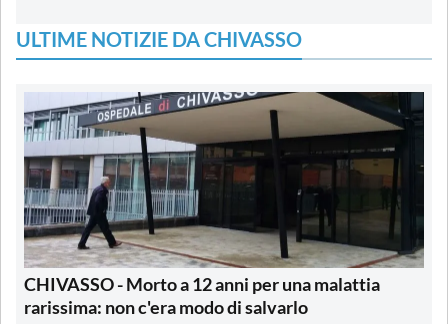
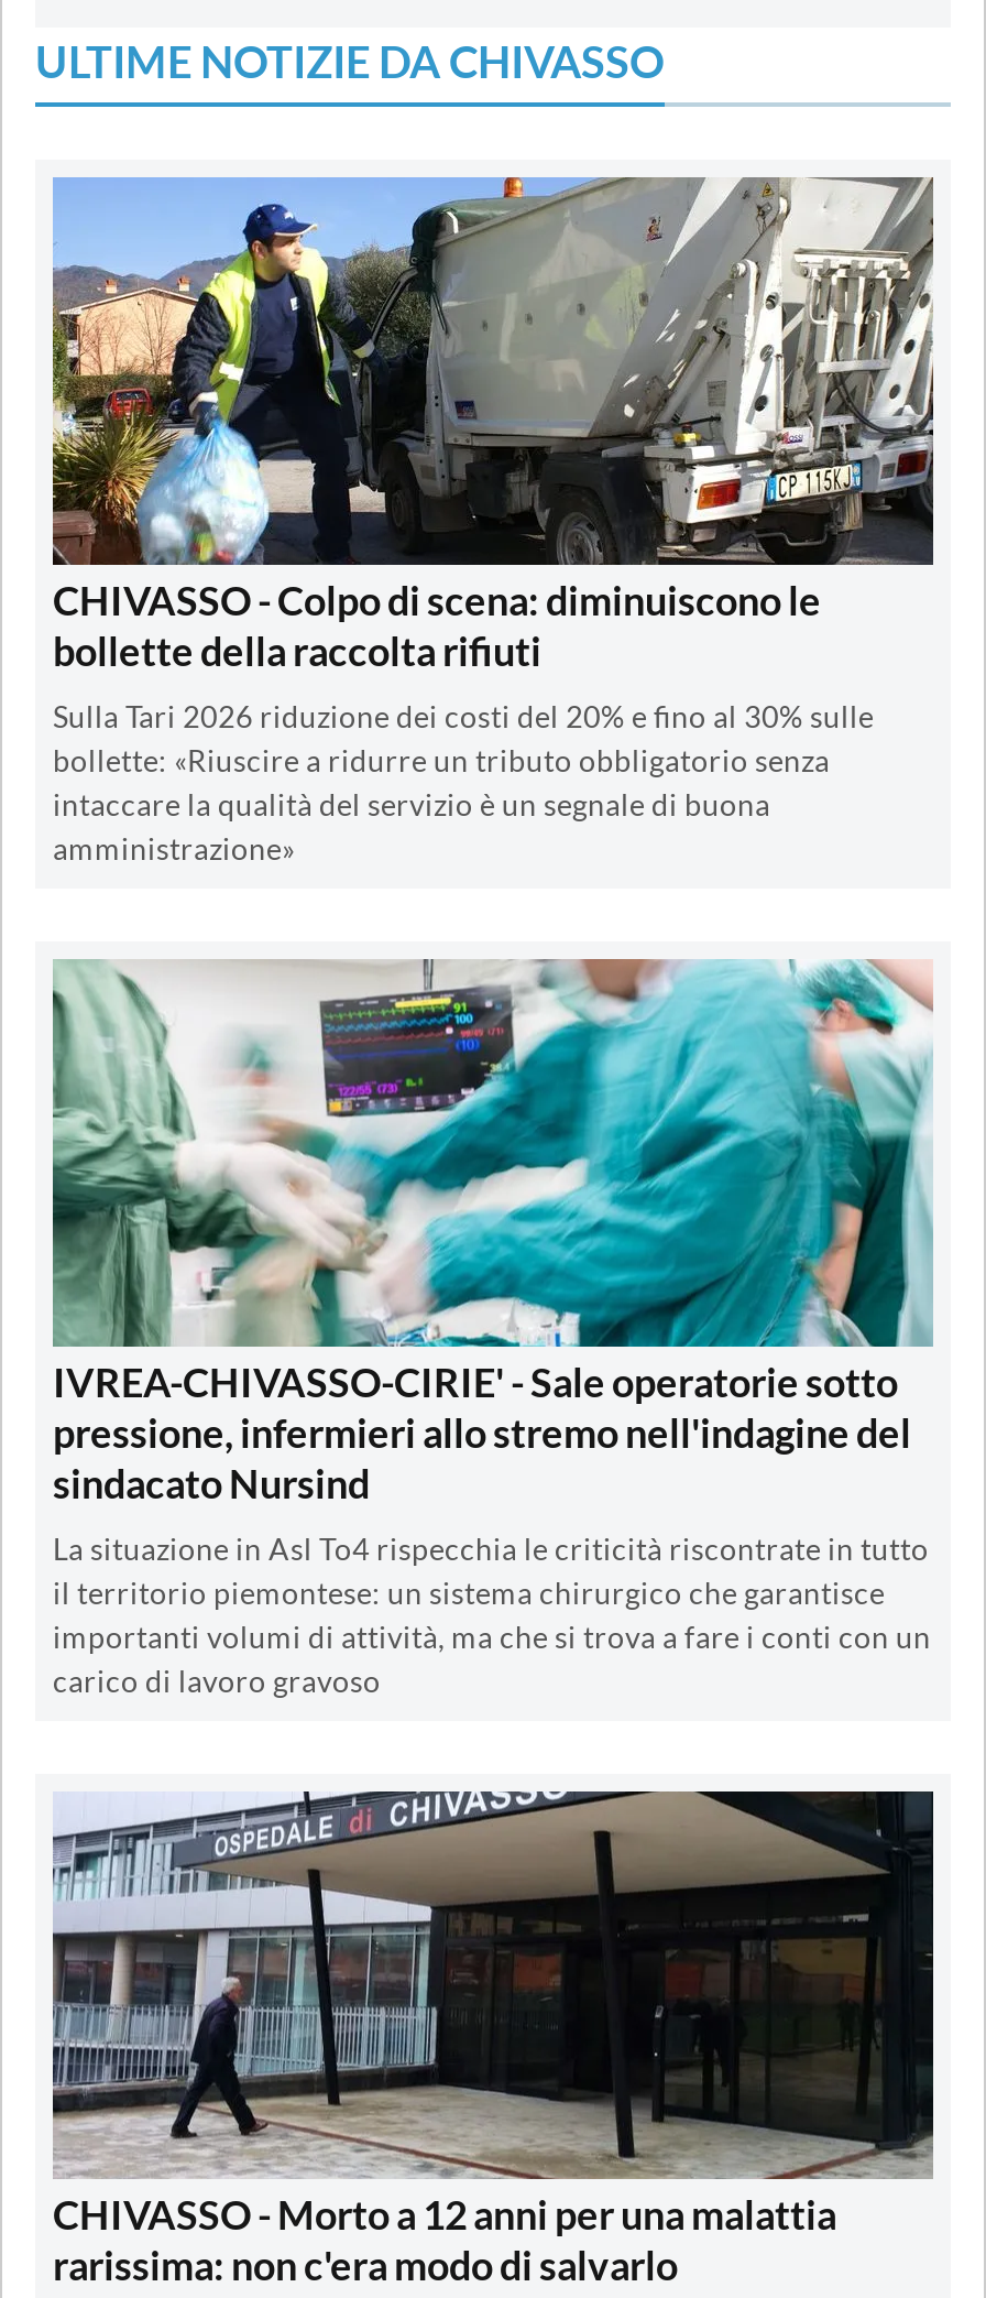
none -> [51,957,935,1696] [image] | IVREA-CHIVASSO-CIRIE' - Sale operatorie sotto | pressione, infermieri allo stremo nell'indagine del | sindacato Nursind | La situazione in Asl To4 rispecchia le criticità riscontrate in tutto | il territorio piemontese: un sistema chirurgico che garantisce | importanti volumi di attività, ma che si trova a fare i conti con un | carico di lavoro gravoso
none -> [53,175,935,864] [image] | CHIVASSO - Colpo di scena: diminuiscono le | bollette della raccolta rifiuti | Sulla Tari 2026 riduzione dei costi del 20% e fino al 30% sulle | bollette: «Riuscire a ridurre un tributo obbligatorio senza | intaccare la qualità del servizio è un segnale di buona | amministrazione»

